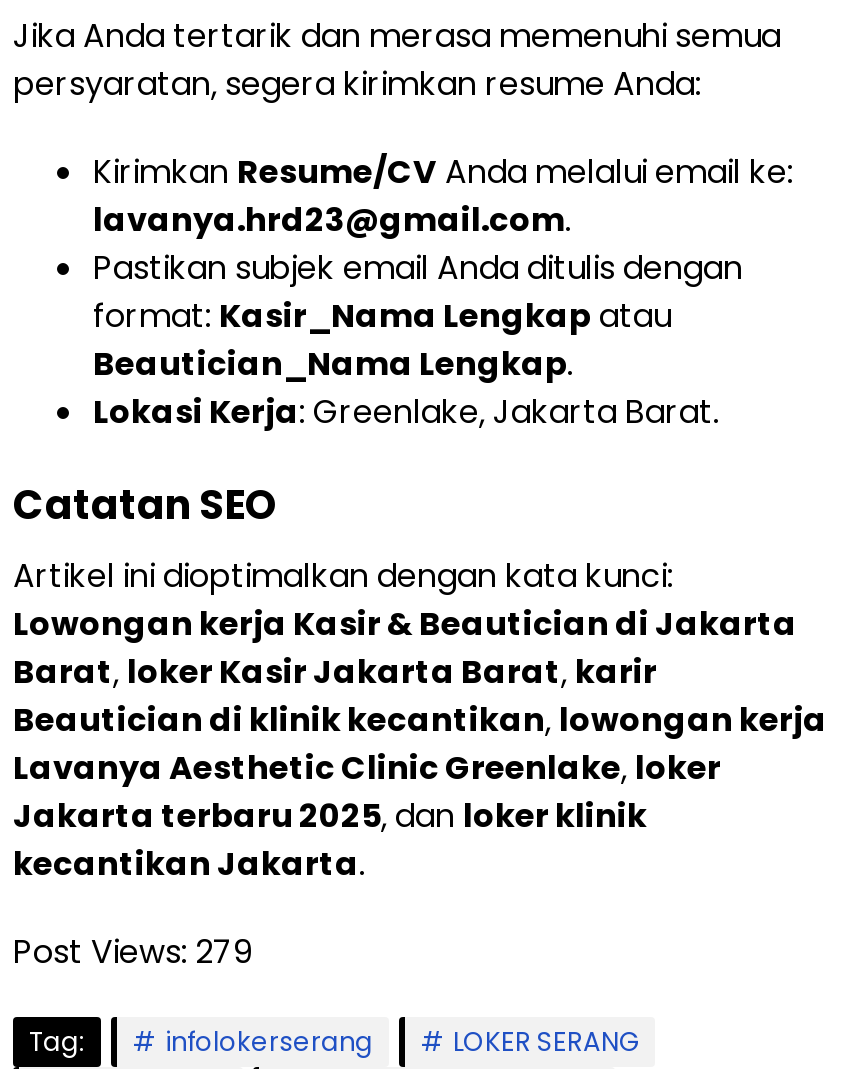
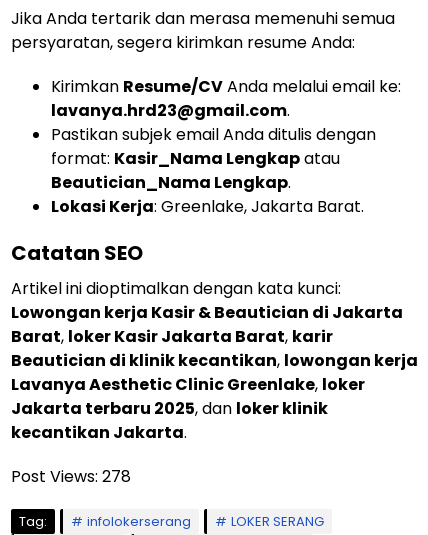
[13,928,251,974] Post Views: 279 -> [11,465,131,488] Post Views: 278

